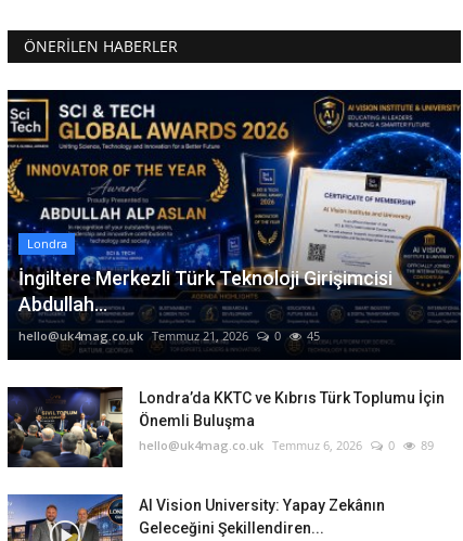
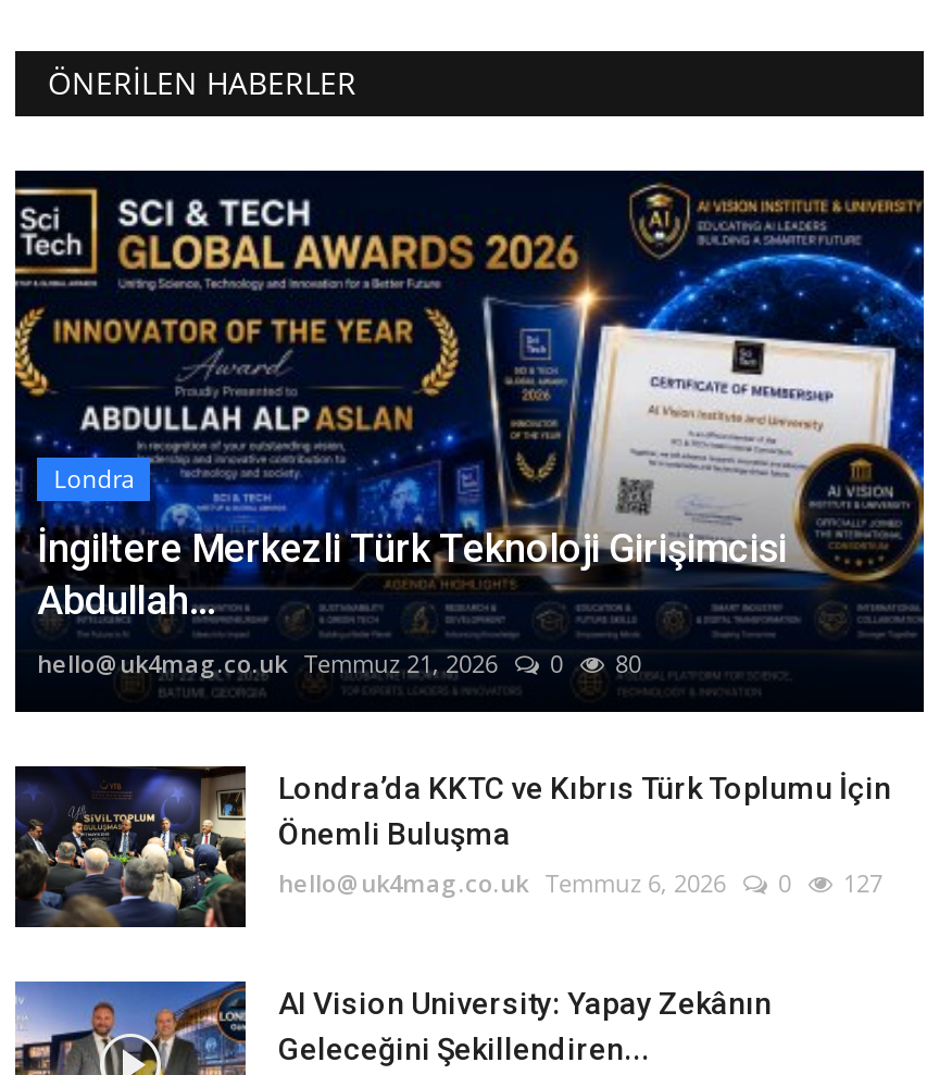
[18,327,320,344] hello@uk4mag.co.uk Temmuz 21, 2026 0 45 -> [37,647,641,679] hello@uk4mag.co.uk Temmuz 21, 2026 0 80
[139,437,434,453] hello@uk4mag.co.uk Temmuz 6, 2026 0 89 -> [278,866,882,899] hello@uk4mag.co.uk Temmuz 6, 2026 0 127

